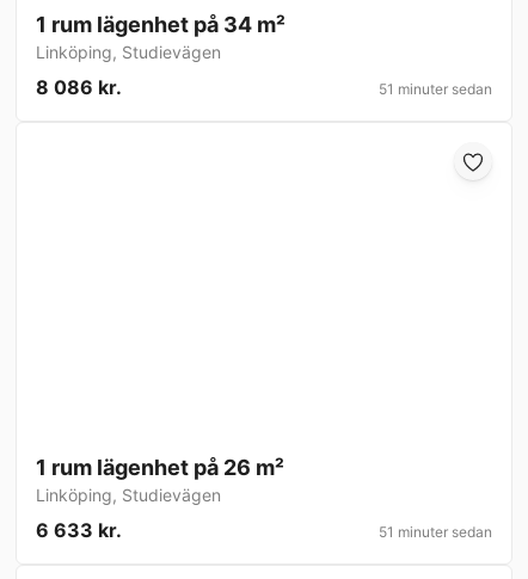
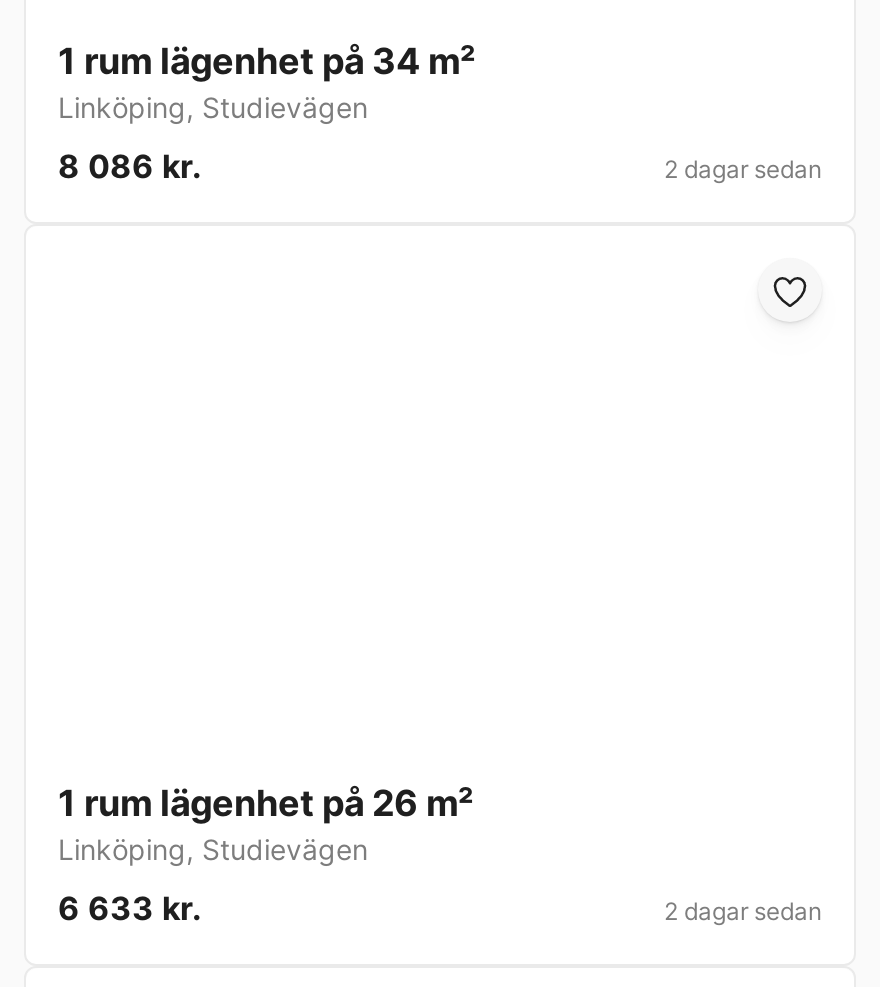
[379,80,492,98] 51 minuter sedan -> [664,155,822,185] 2 dagar sedan
[379,523,492,541] 51 minuter sedan -> [664,897,822,927] 2 dagar sedan

